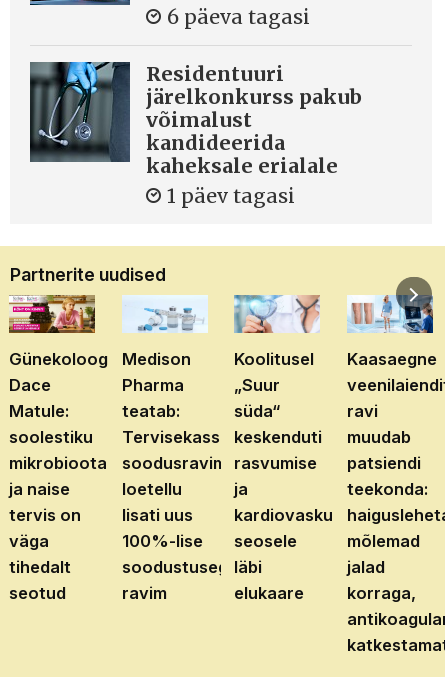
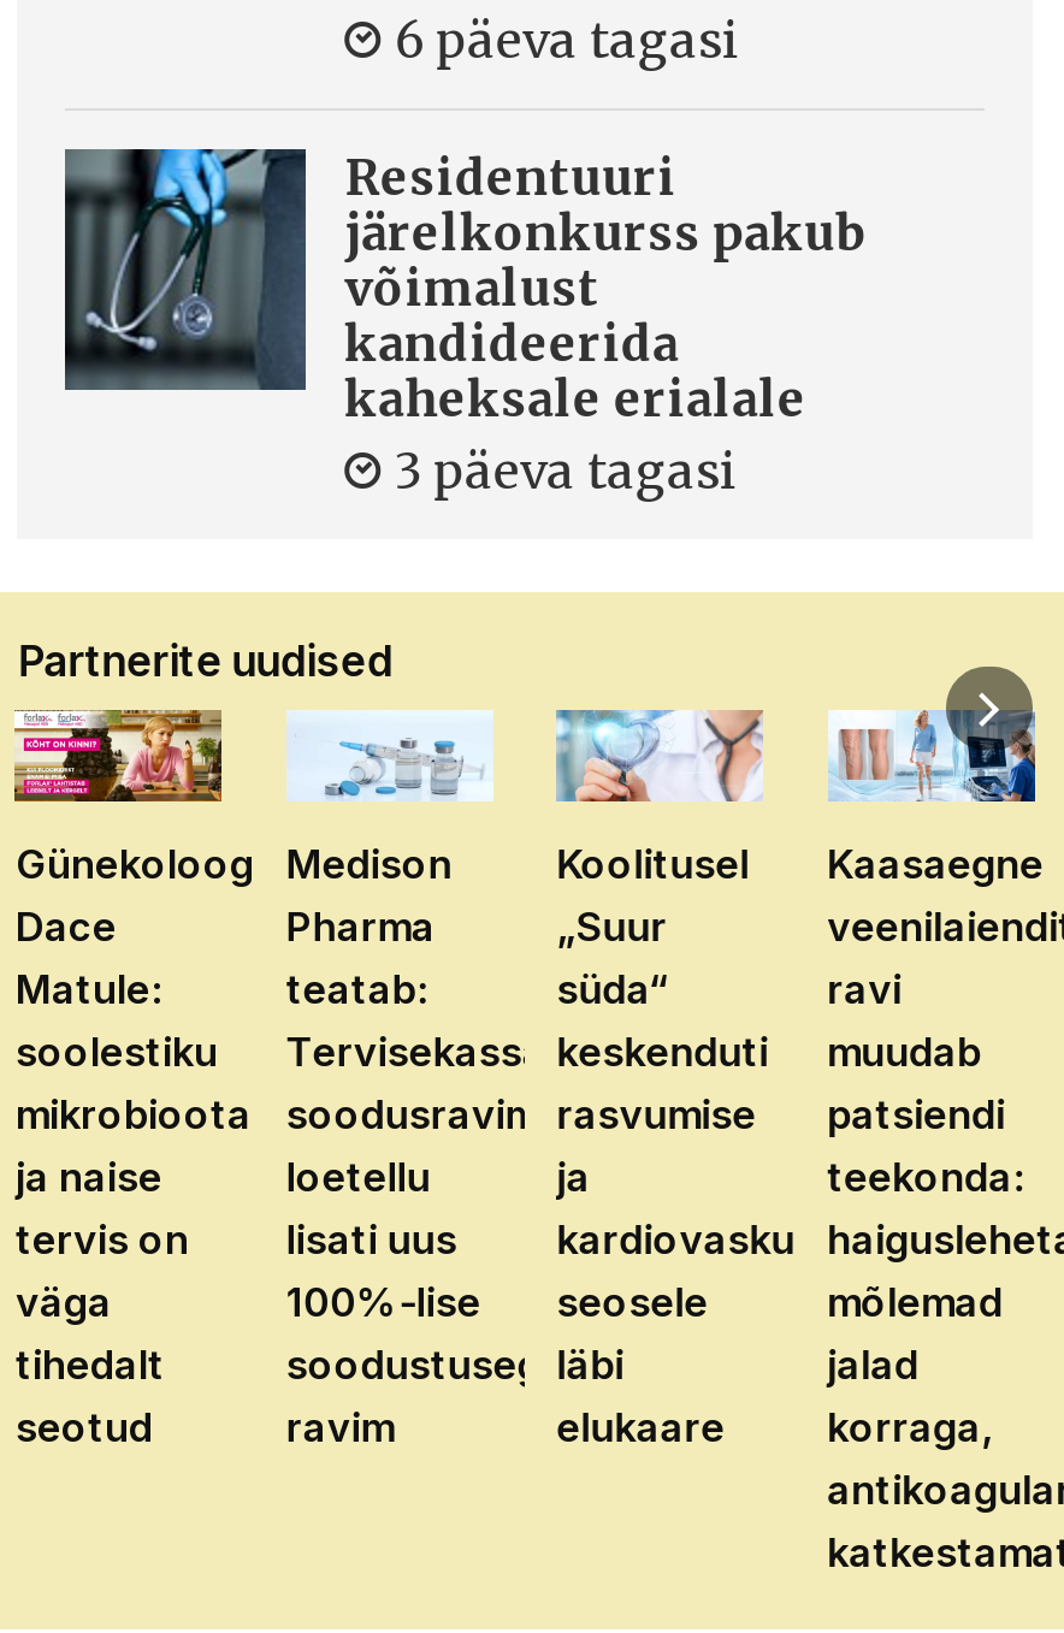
[167,183,295,208] 1 päev tagasi -> [395,440,737,501] 3 päeva tagasi

